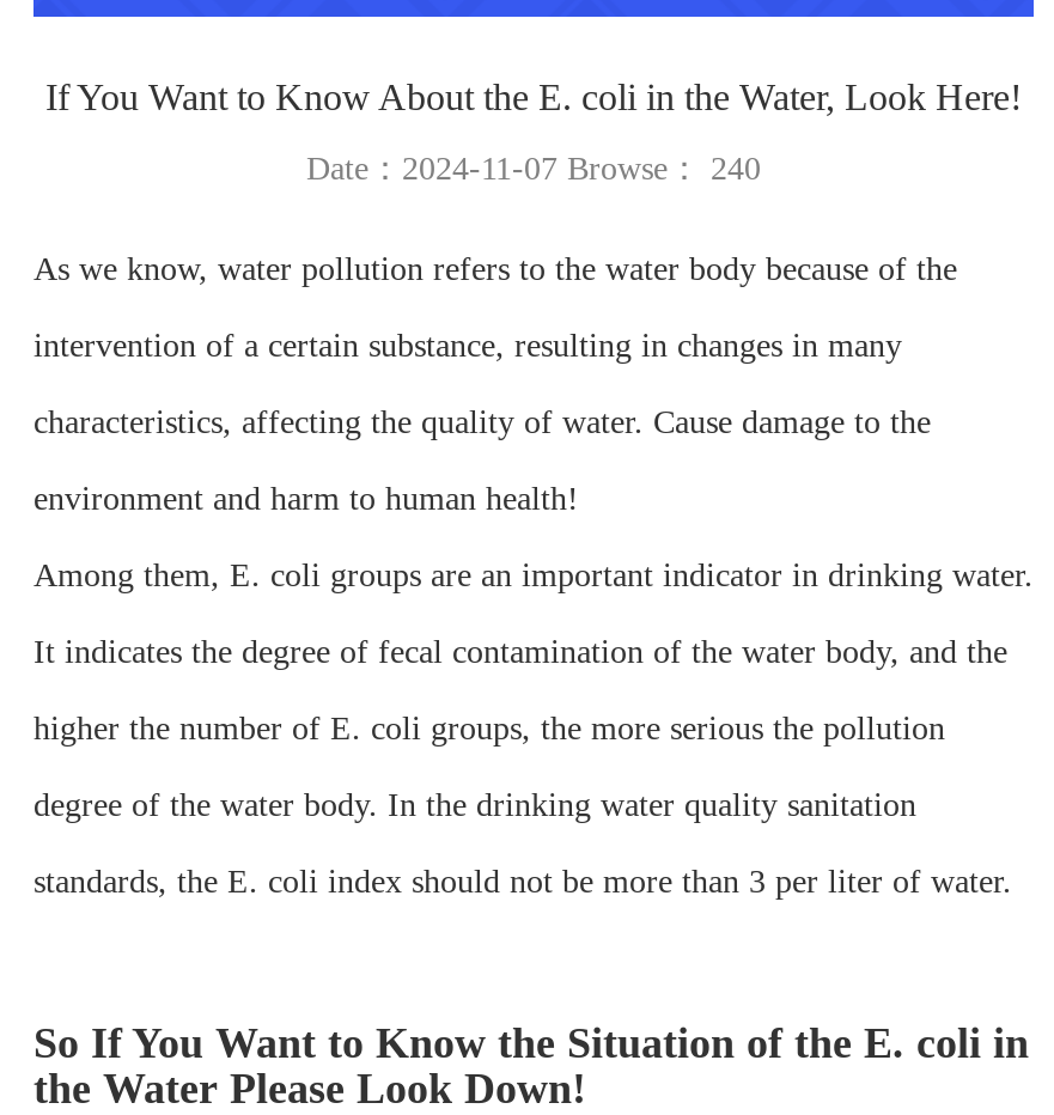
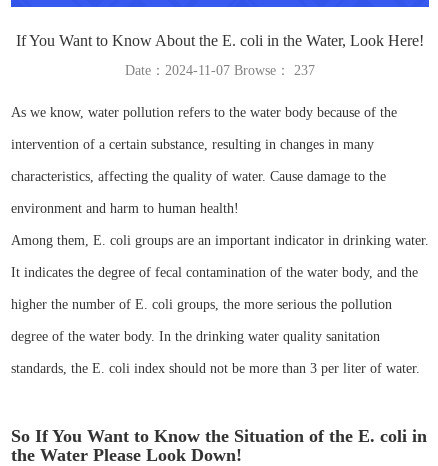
[306,151,761,187] Date：2024-11-07 Browse：240 -> [125,63,315,78] Date：2024-11-07 Browse：237

